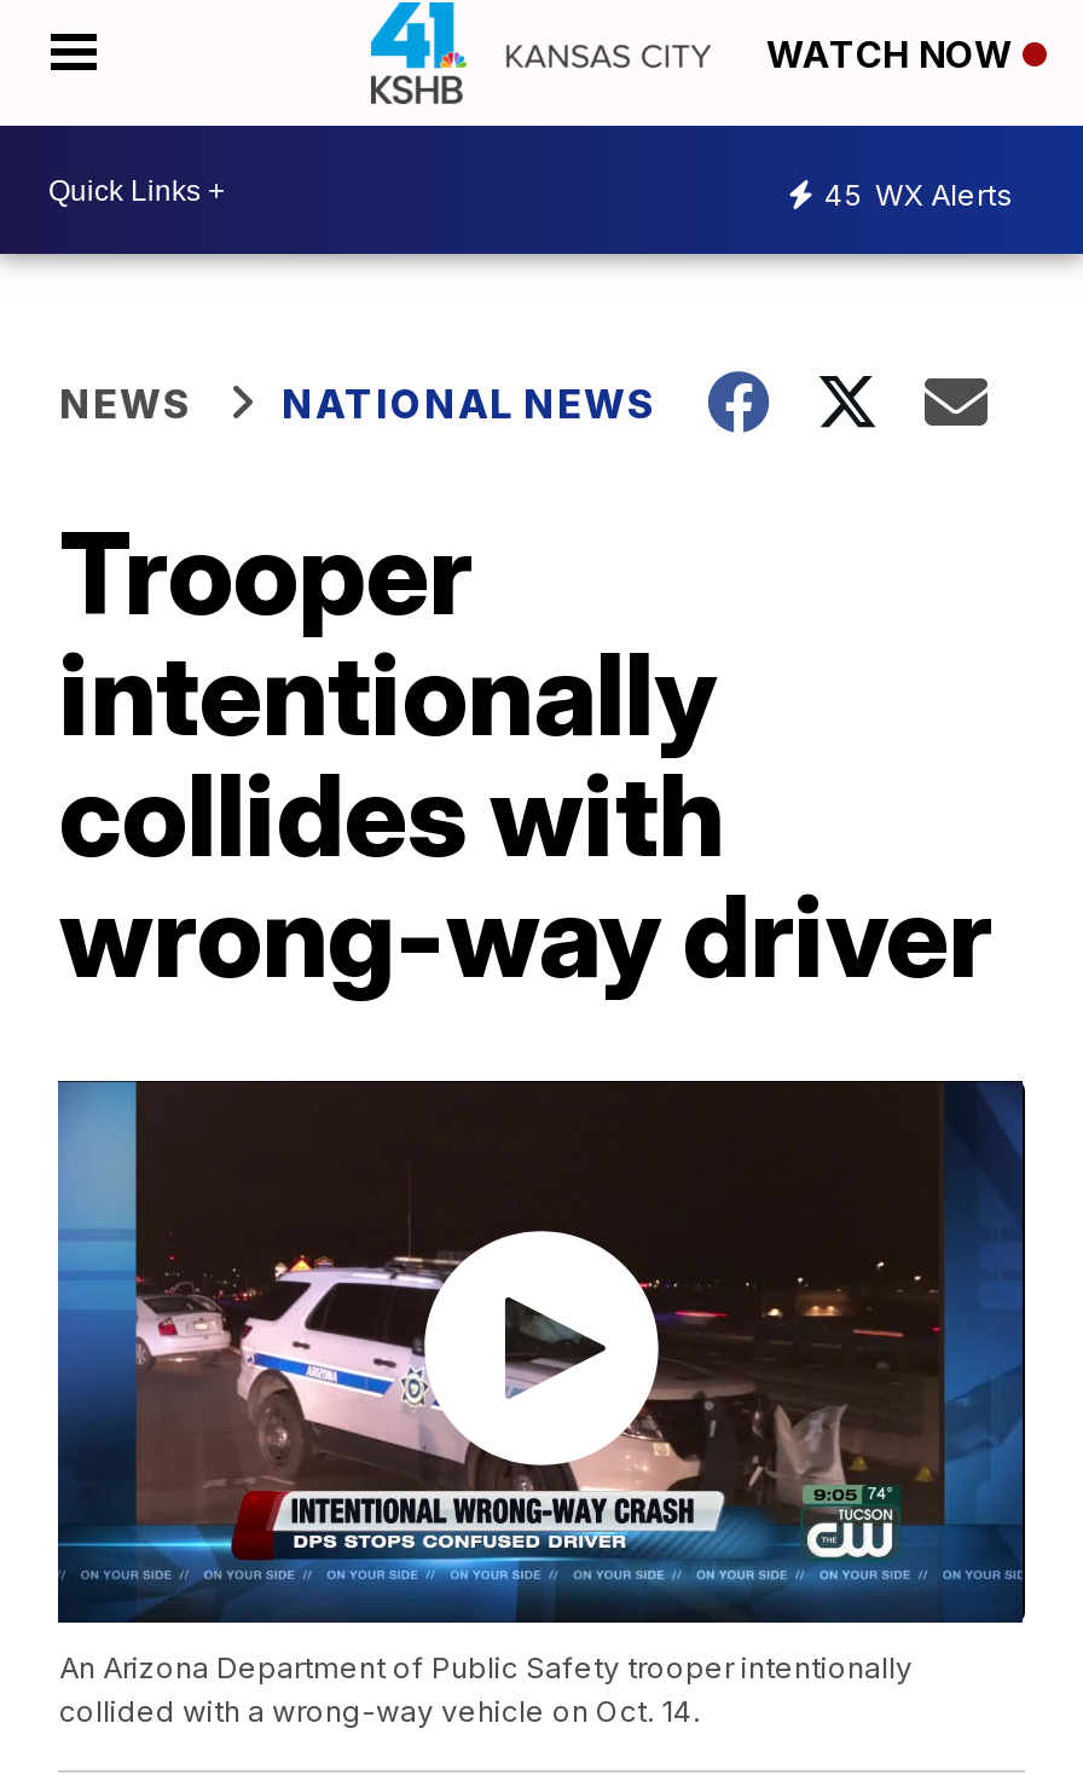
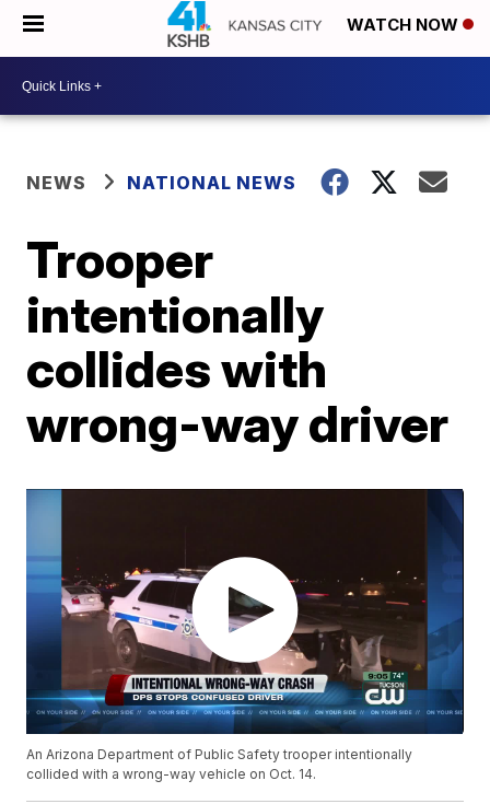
[824,175,1013,212] 45 WX Alerts -> none

